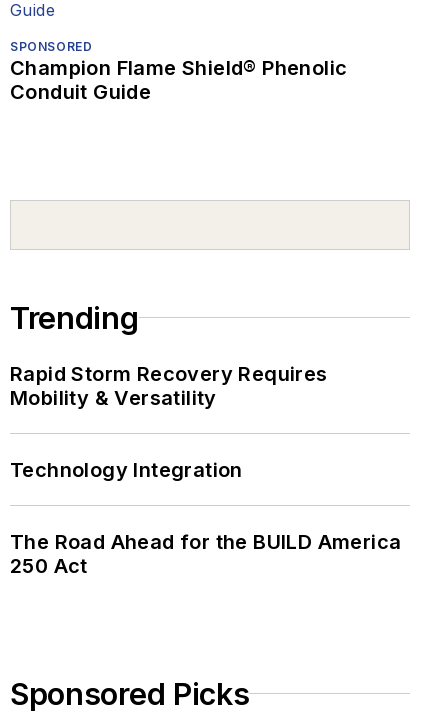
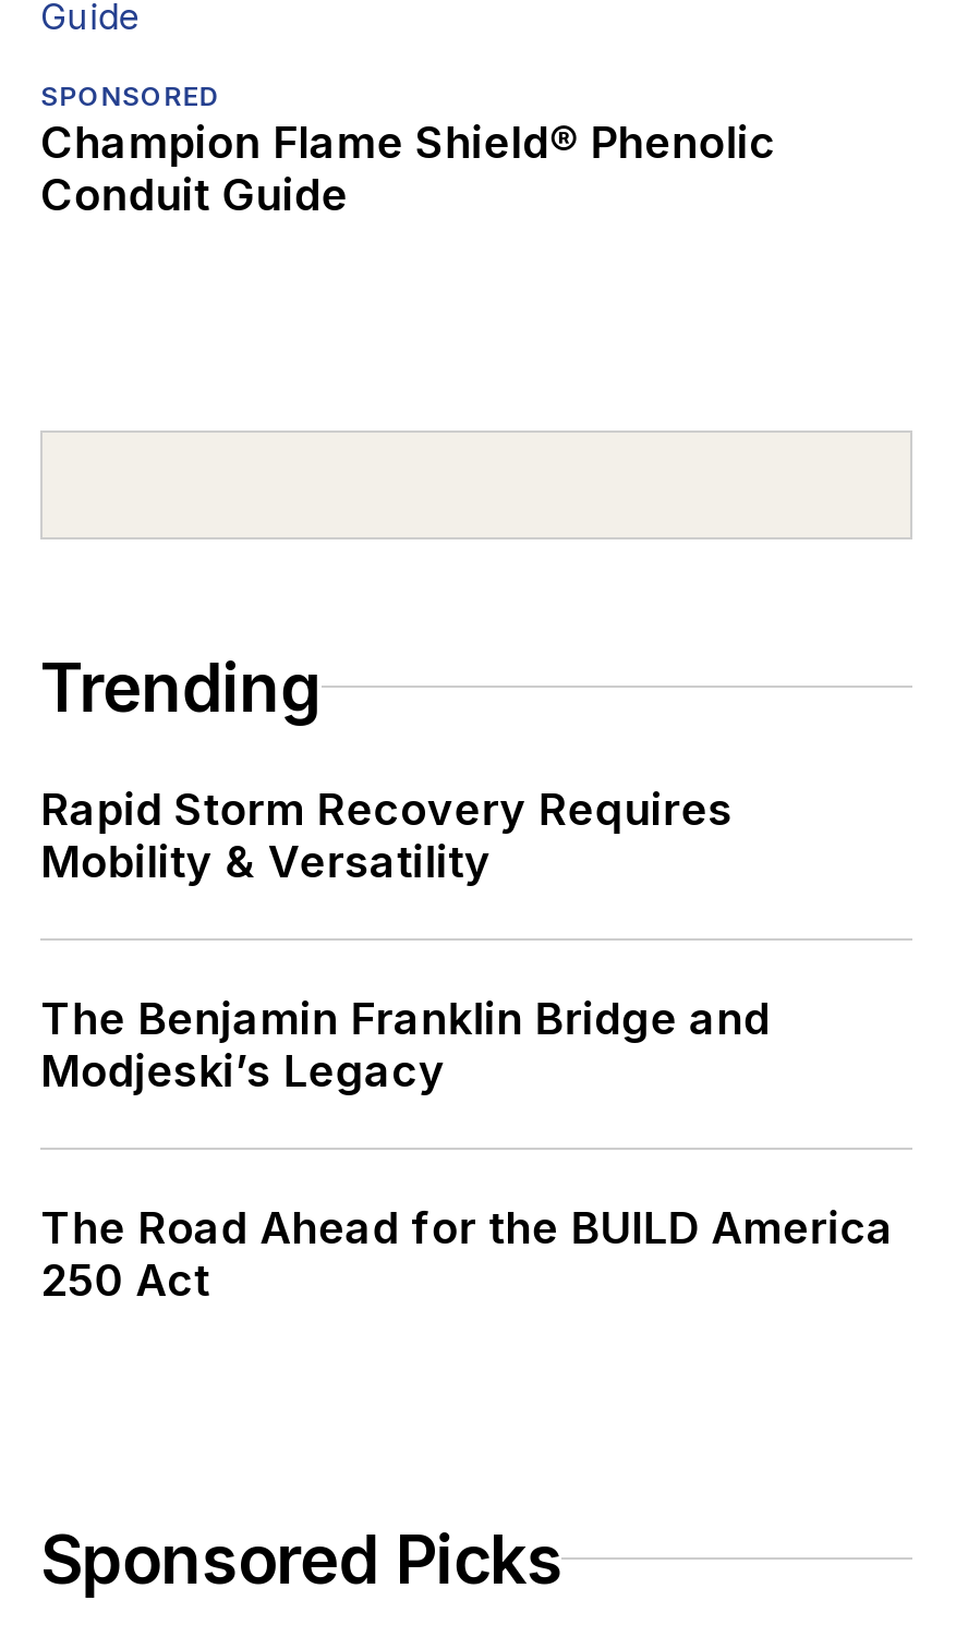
[10,458,243,482] Technology Integration -> [40,992,770,1097] The Benjamin Franklin Bridge and | Modjeski’s Legacy

